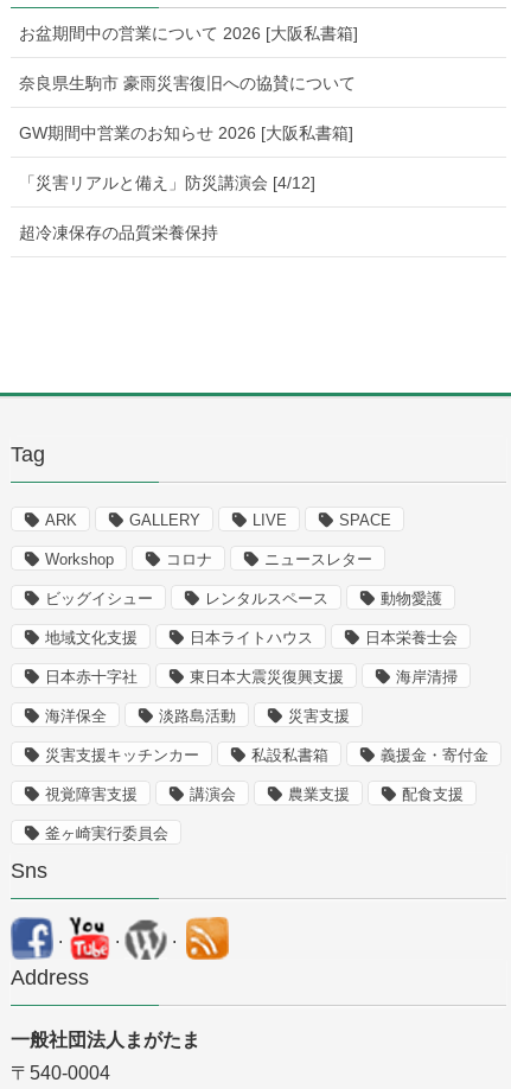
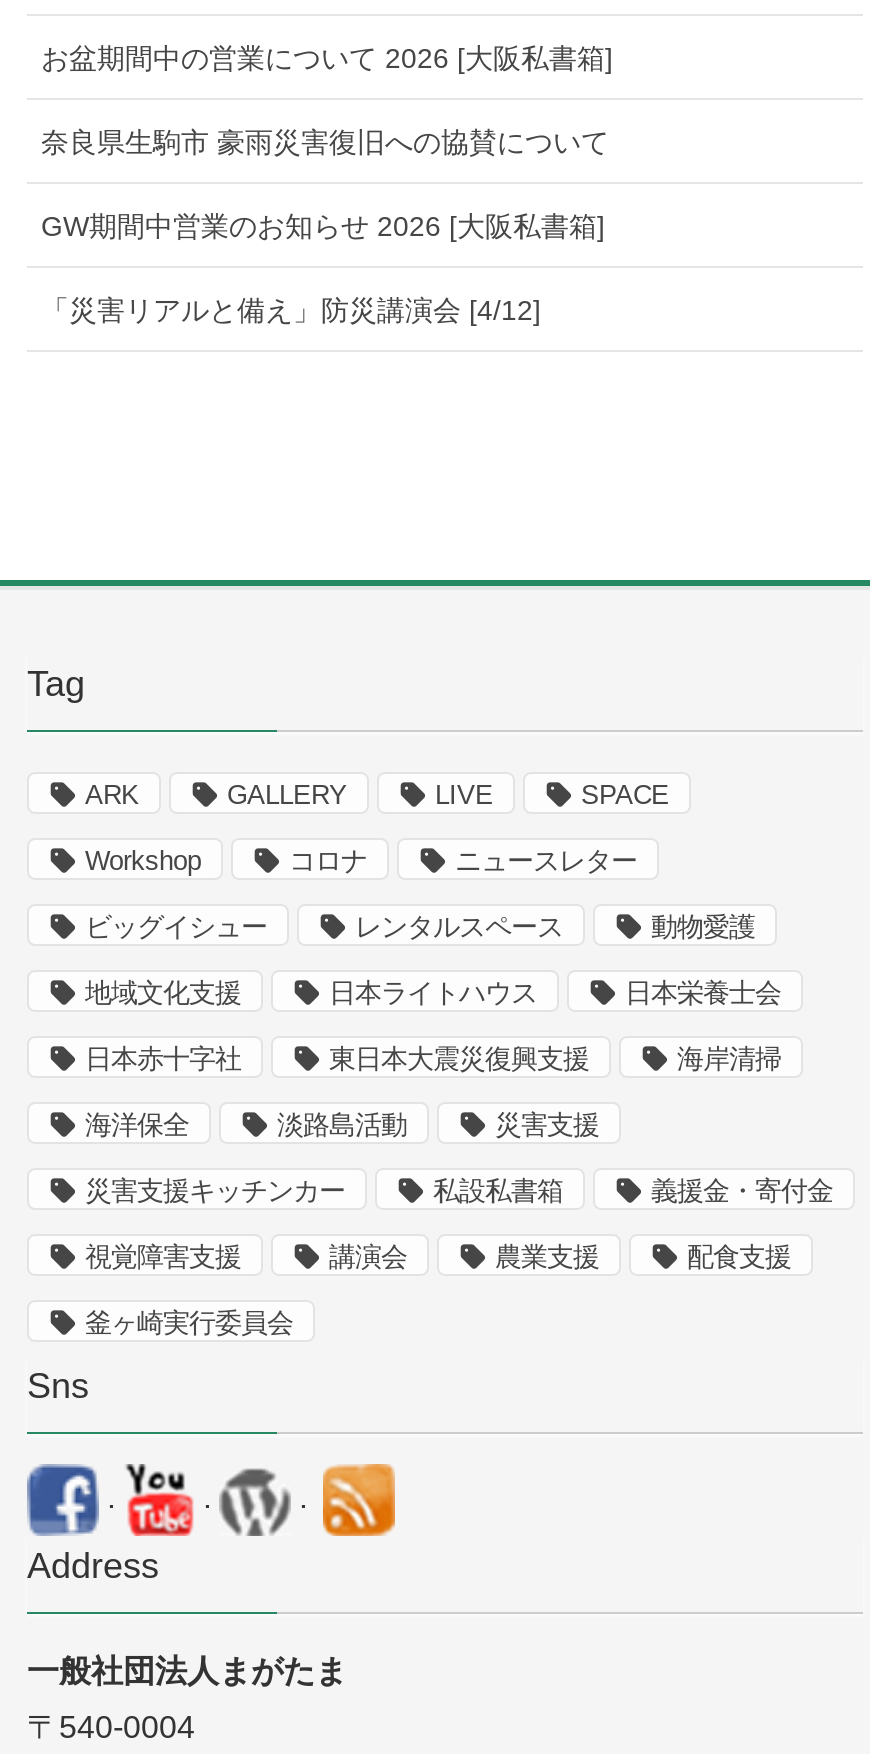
[19,223,218,242] 超冷凍保存の品質栄養保持 -> none

